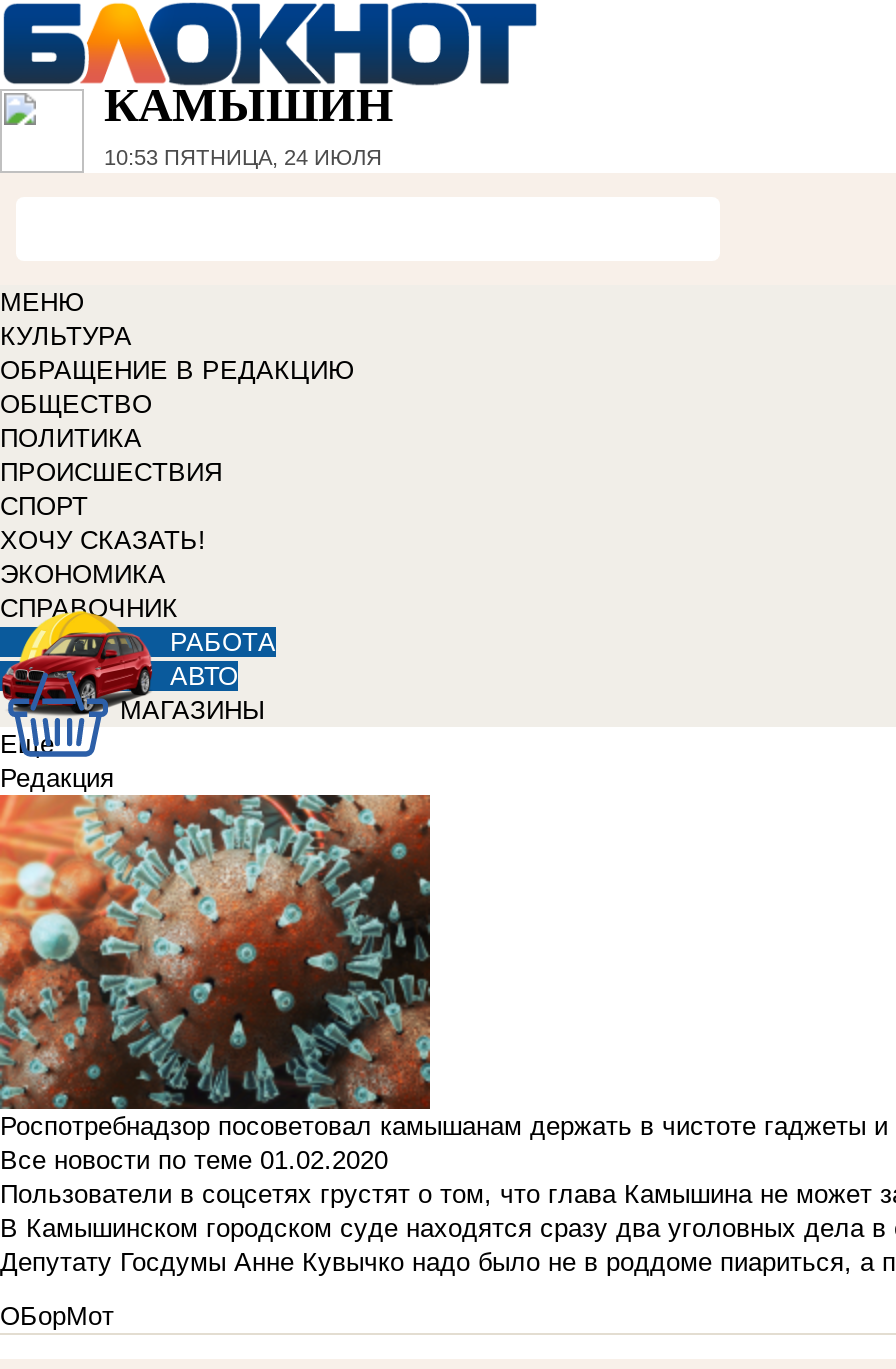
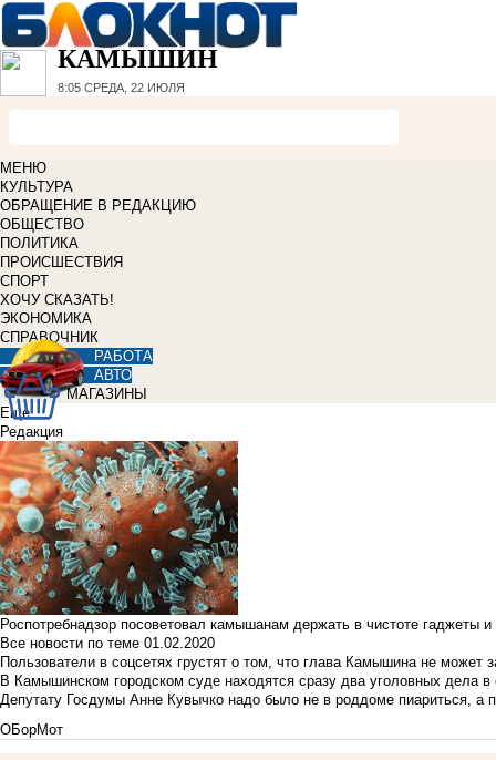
[104,146,382,170] 10:53 ПЯТНИЦА, 24 ИЮЛЯ -> [58,81,185,95] 8:05 СРЕДА, 22 ИЮЛЯ

